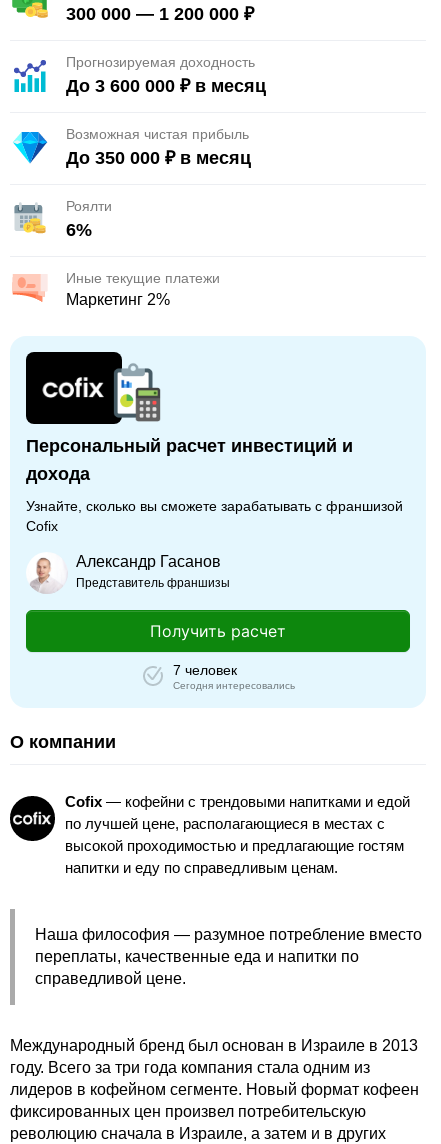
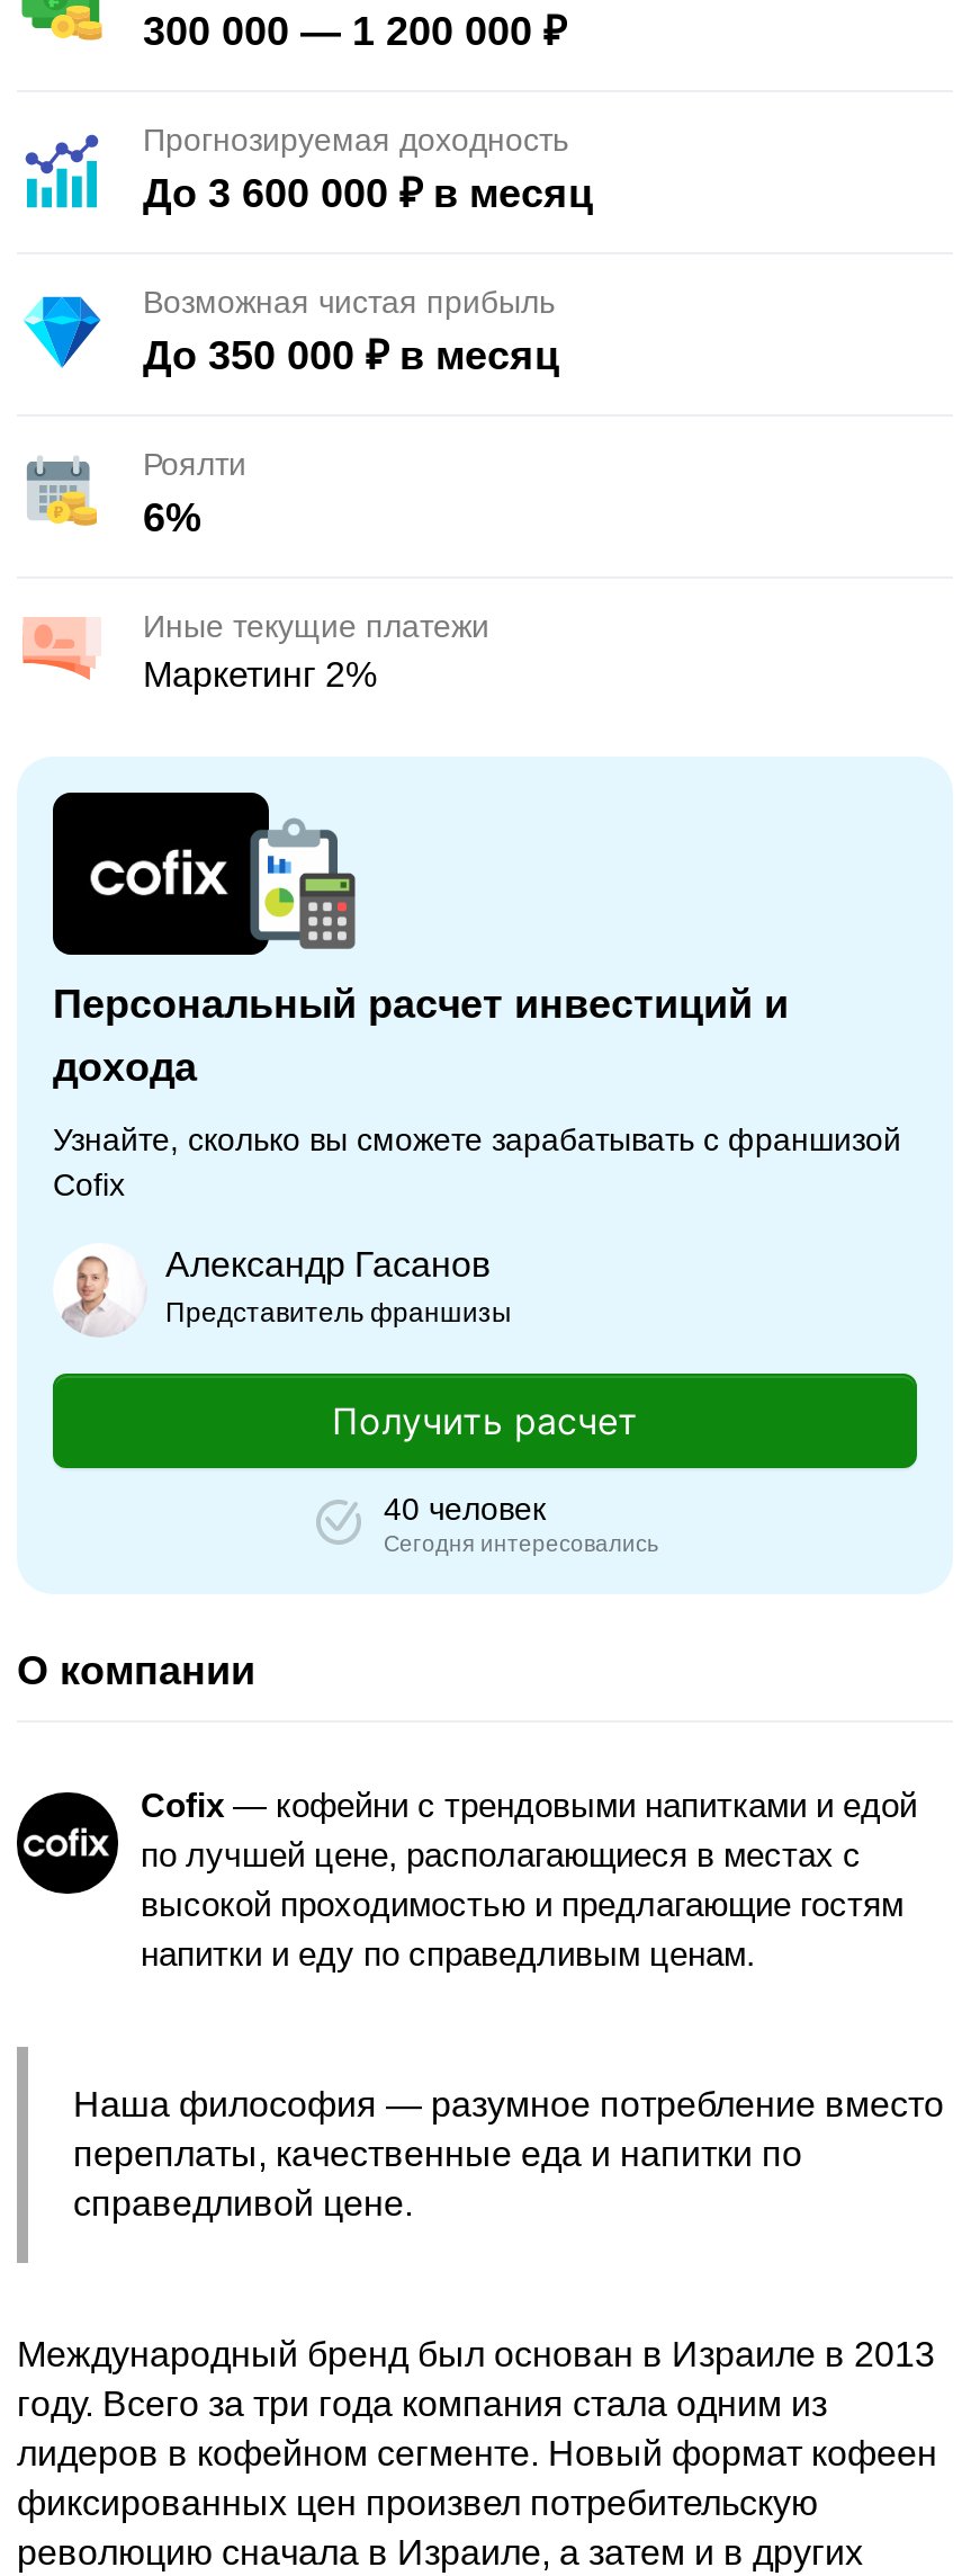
[173,662,237,678] 7 человек -> [384,1490,546,1526] 40 человек

